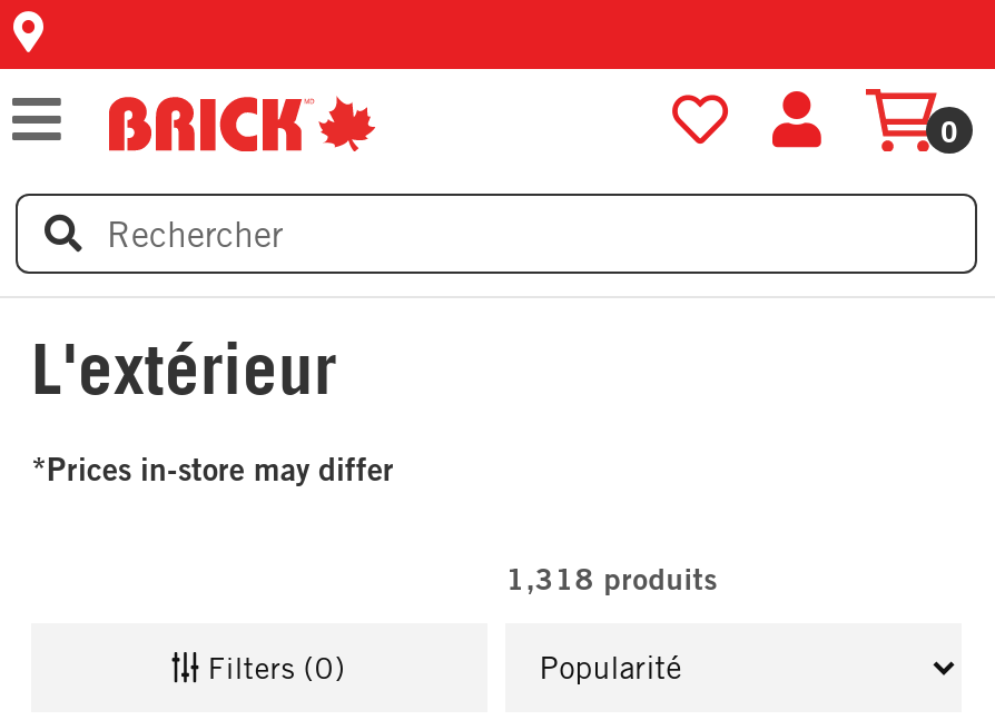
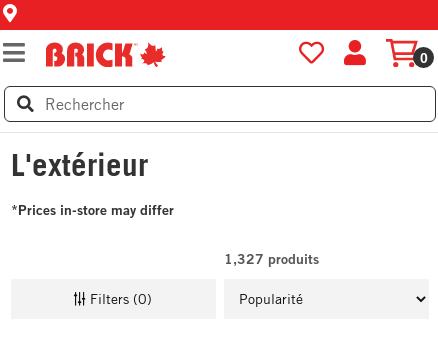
[506,558,717,598] 1,318 produits -> [224,250,319,268] 1,327 produits

